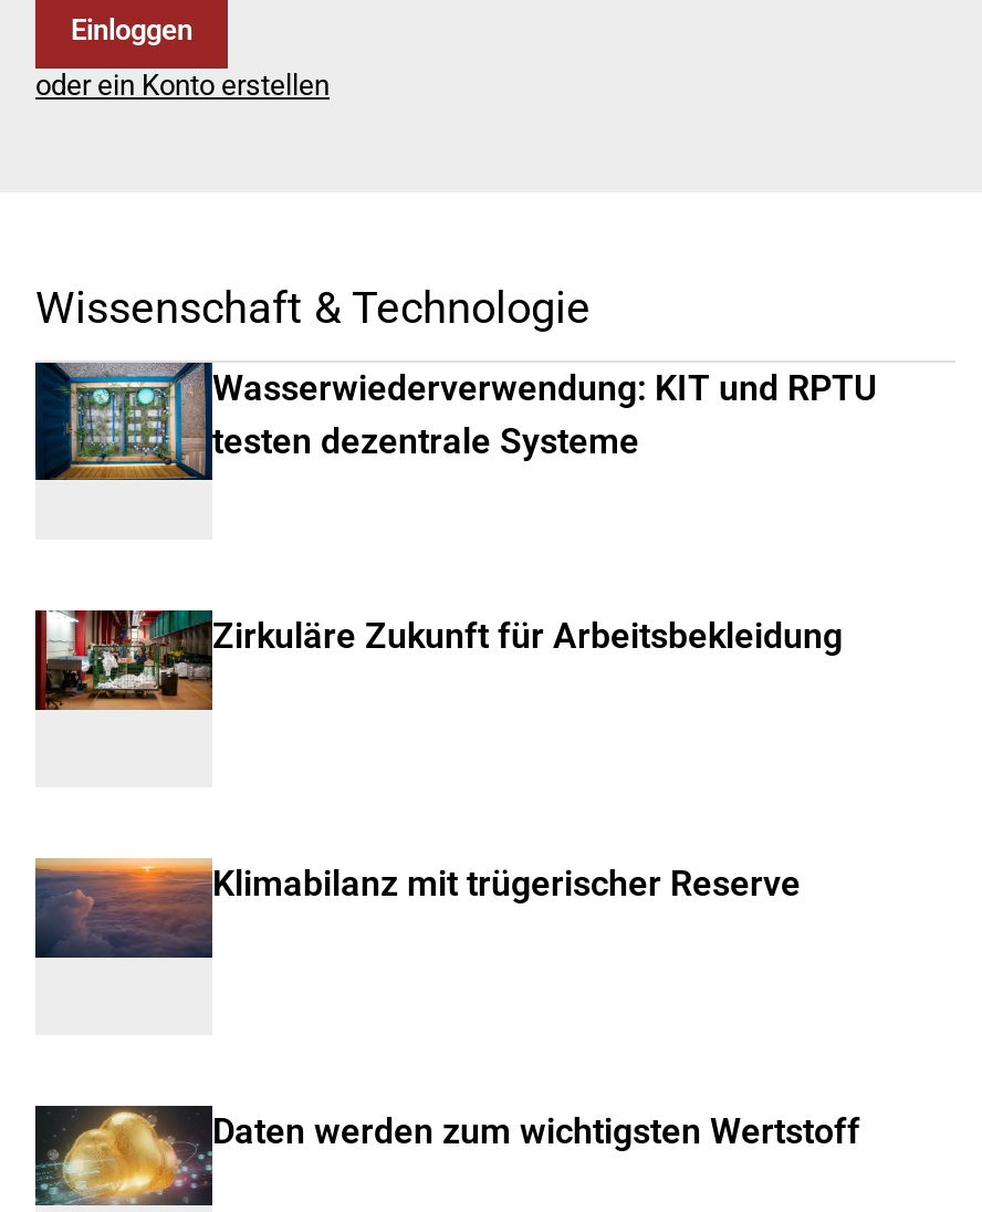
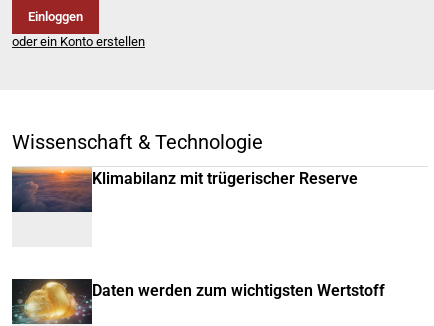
[33,361,878,482] [image] | Wasserwiederverwendung: KIT und RPTU | testen dezentrale Systeme -> none
[35,608,843,712] [image] | Zirkuläre Zukunft für Arbeitsbekleidung -> none

